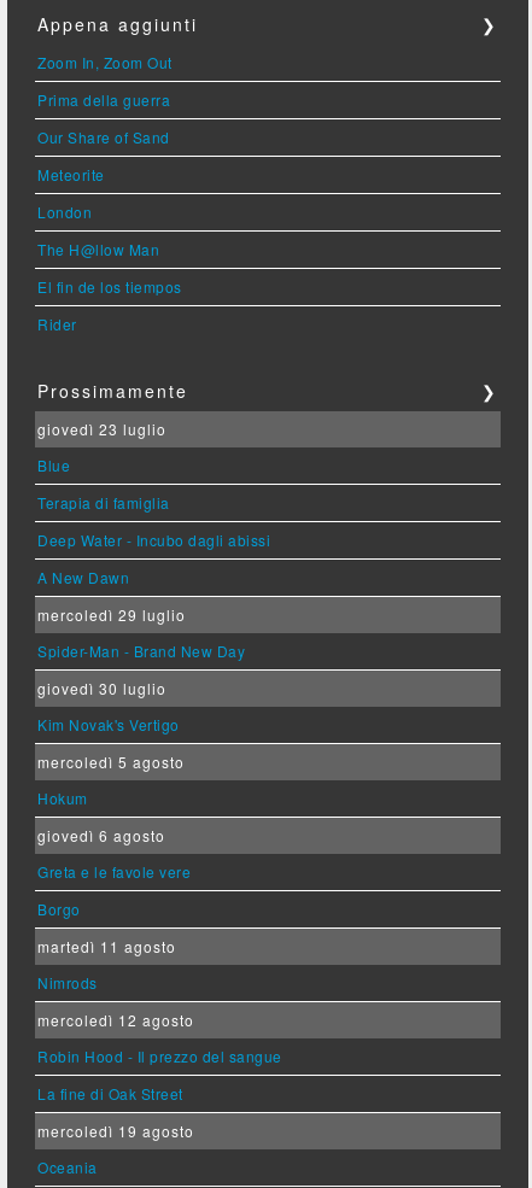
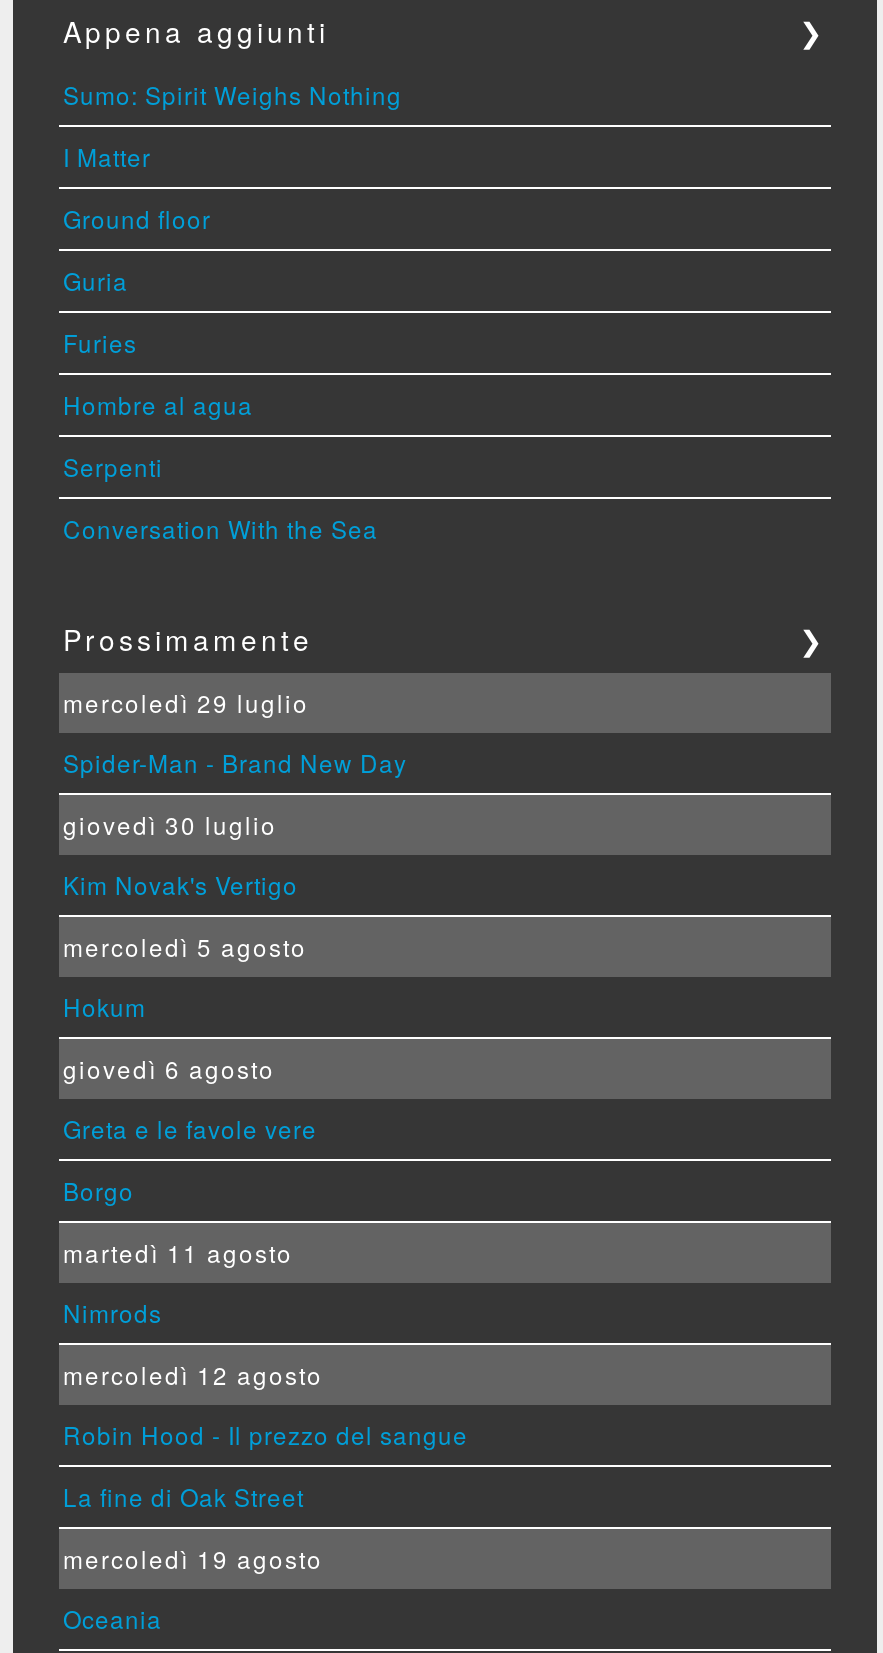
[37,52,172,72] Zoom In, Zoom Out -> [63,78,402,112] Sumo: Spirit Weighs Nothing
[37,89,170,110] Prima della guerra -> [63,140,151,174] I Matter
[37,127,169,147] Our Share of Sand -> [63,202,211,236] Ground floor
[37,164,104,184] Meteorite -> [63,264,128,298] Guria
[37,201,92,222] London -> [63,326,137,360] Furies
[37,239,159,259] The H@llow Man -> [63,388,253,422] Hombre al agua
[37,276,182,297] El fin de los tiempos -> [63,450,163,484] Serpenti
[37,313,77,334] Rider -> [63,512,378,546] Conversation With the Sea
[37,418,270,587] giovedì 23 luglio | Blue | Terapia di famiglia | Deep Water - Incubo dagli abissi | A New Dawn -> none

